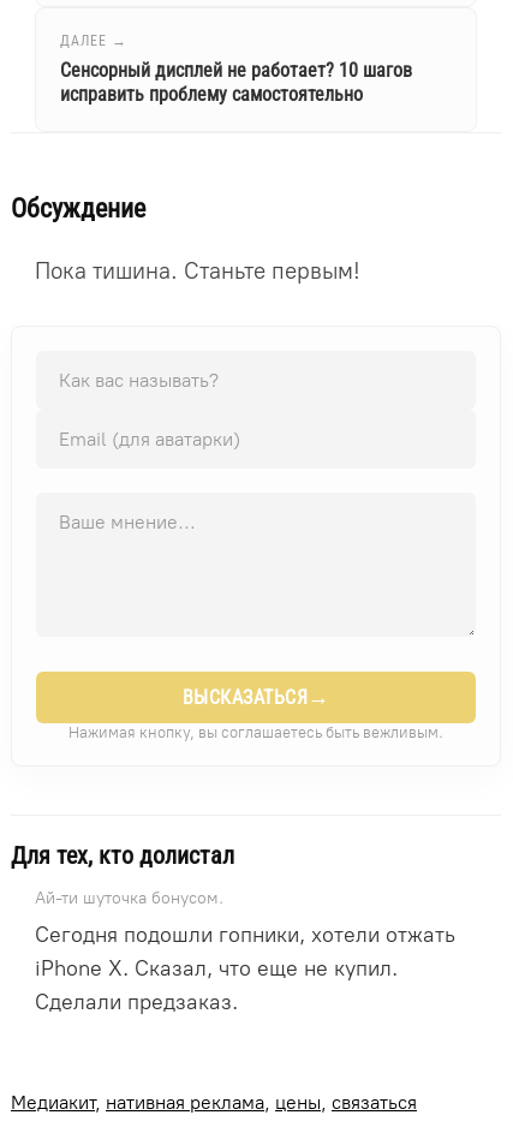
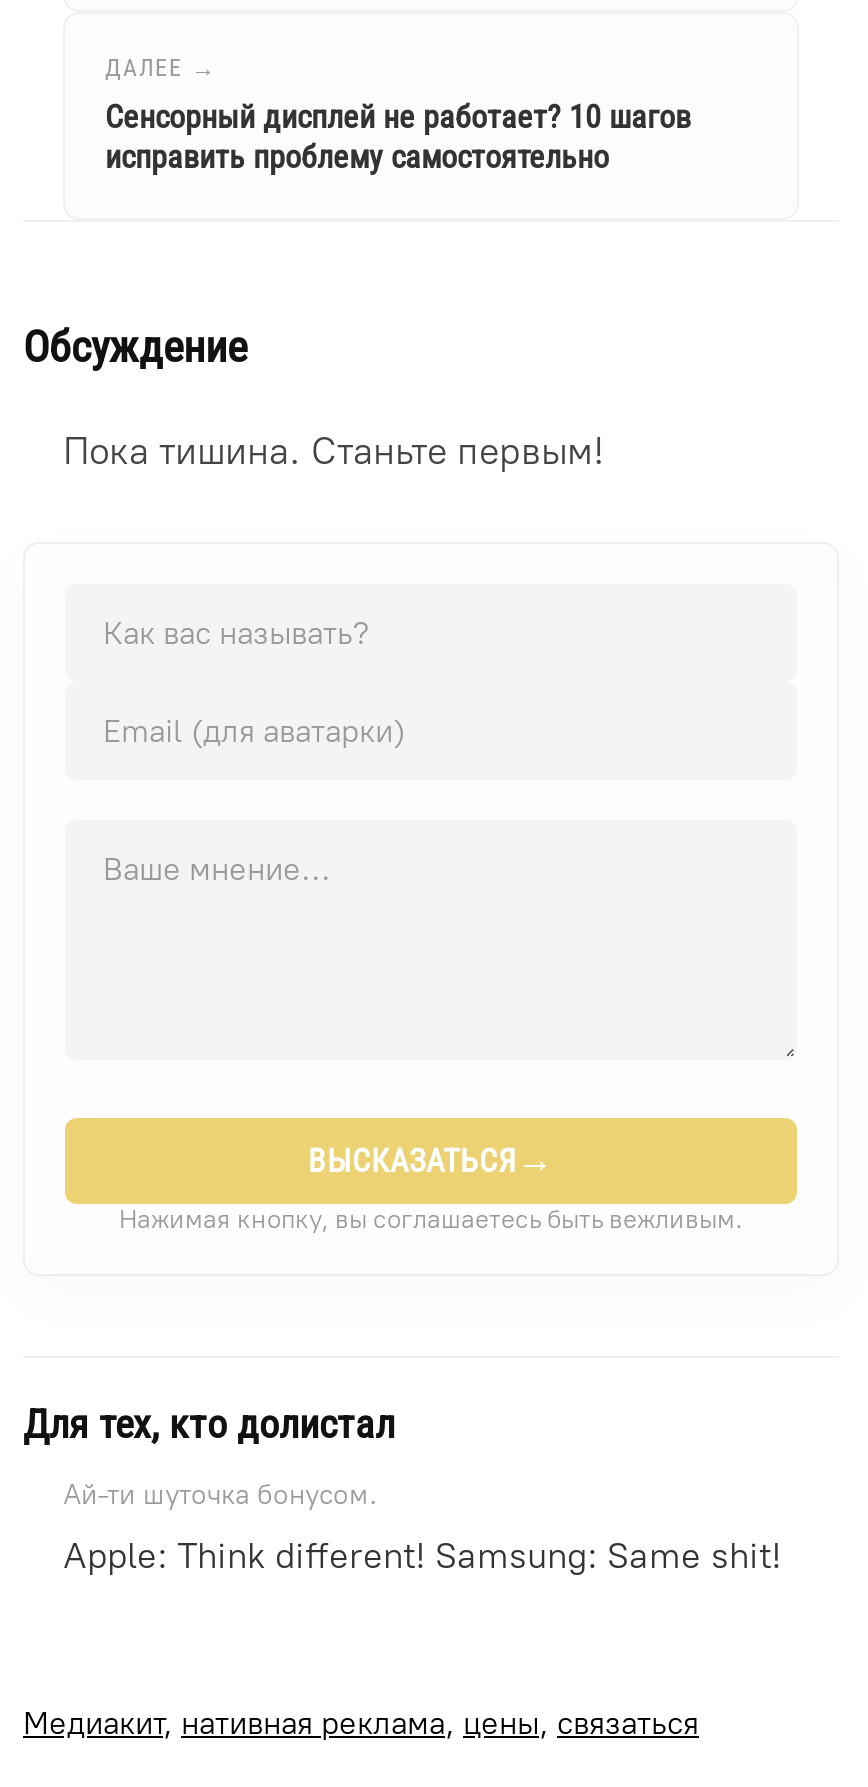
[35,921,455,1015] Сегодня подошли гопники, хотели отжать | iPhone X. Сказал, что еще не купил. | Сделали предзаказ. -> [63,1534,781,1578] Apple: Think different! Samsung: Same shit!

